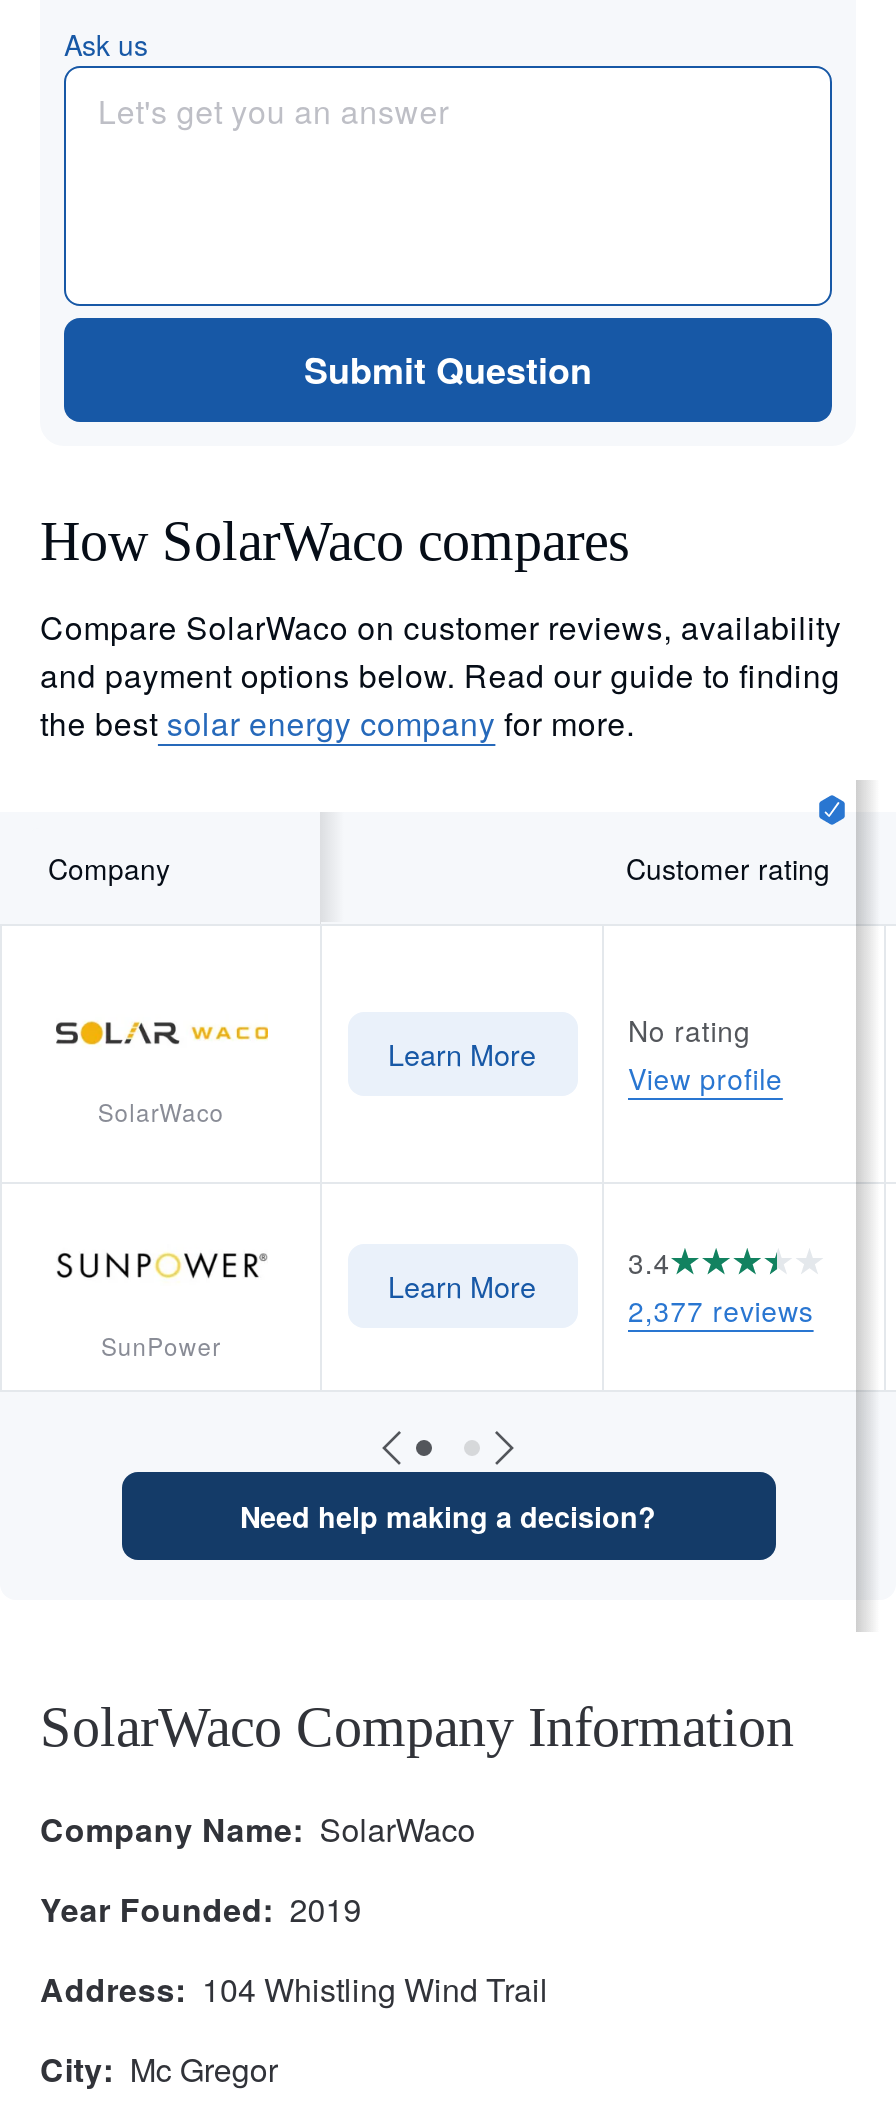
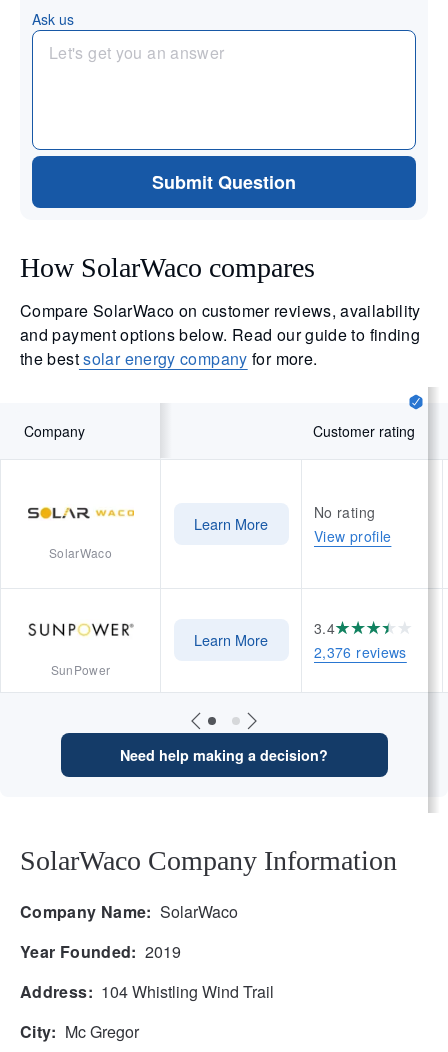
[628,1290,814,1330] 2,377 reviews -> [314,642,407,662] 2,376 reviews

